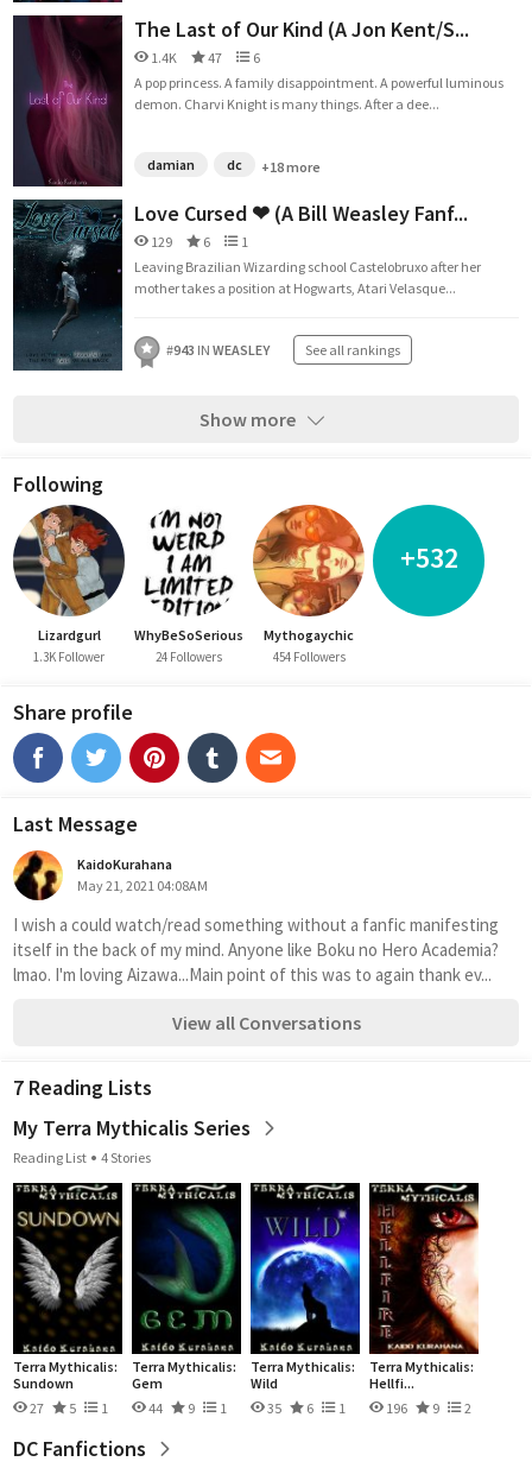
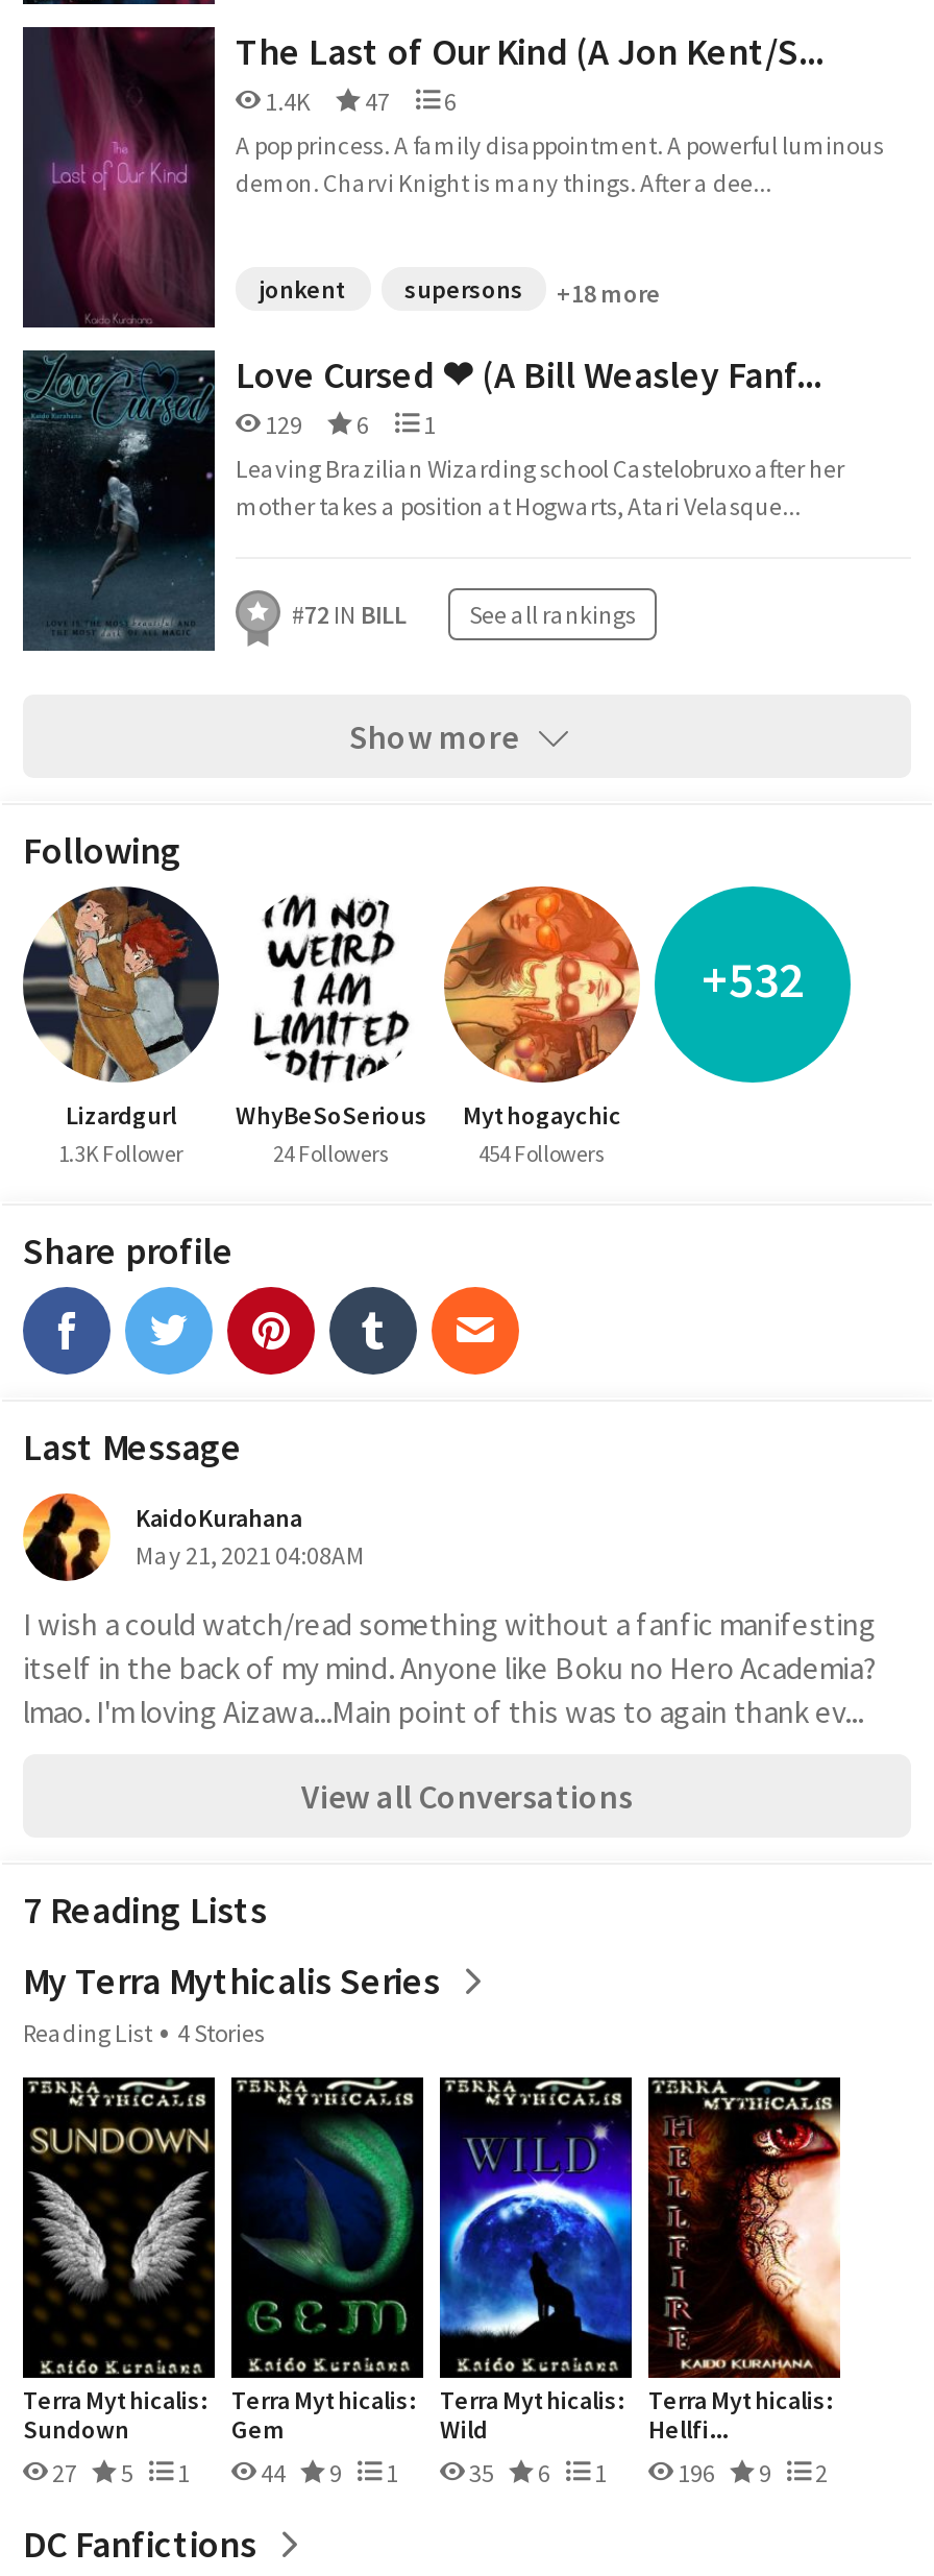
[147,156,242,173] damian | dc -> [259,273,523,305] jonkent | supersons
[166,341,400,359] #943 IN WEASLEY See all rankings -> [292,599,636,630] #72 IN BILL See all rankings

